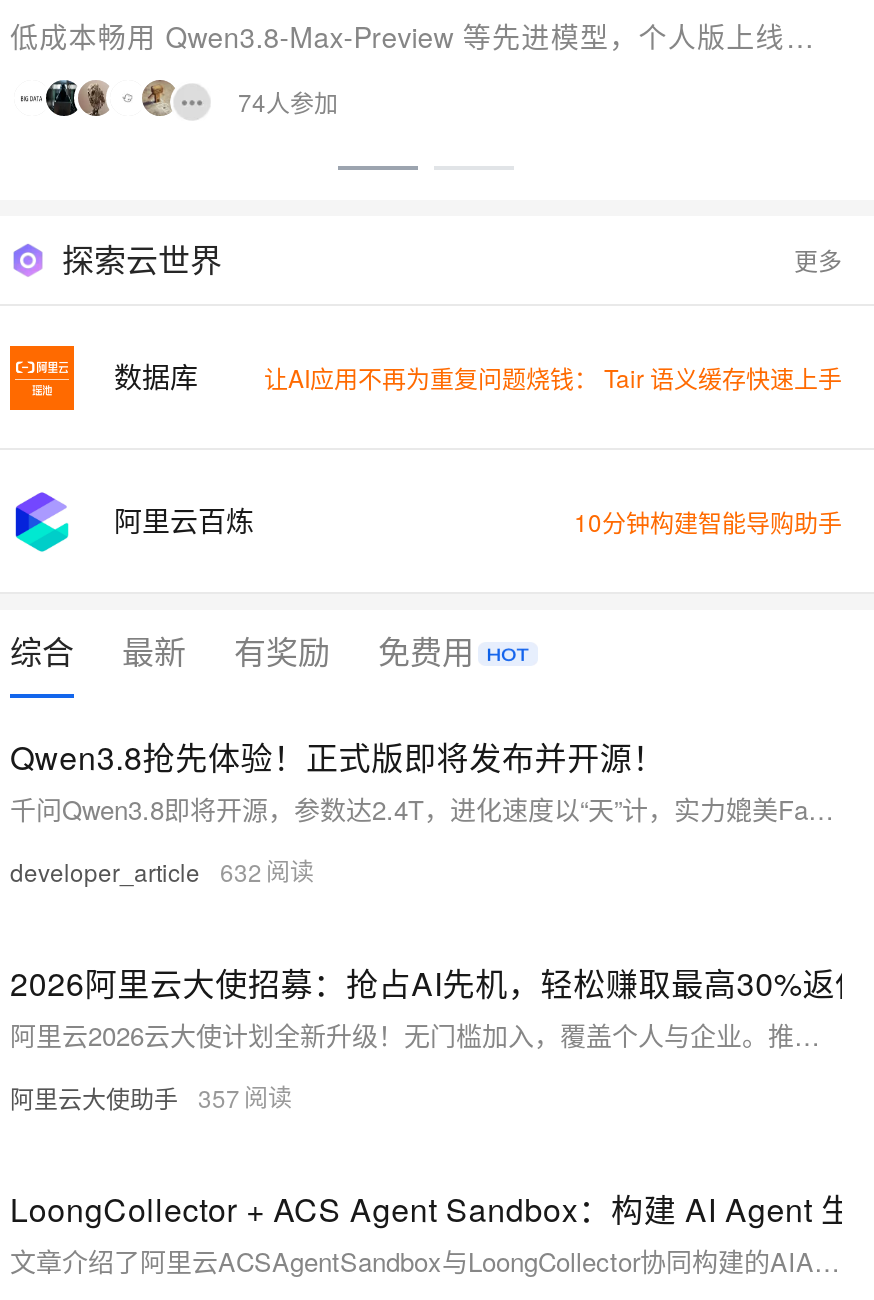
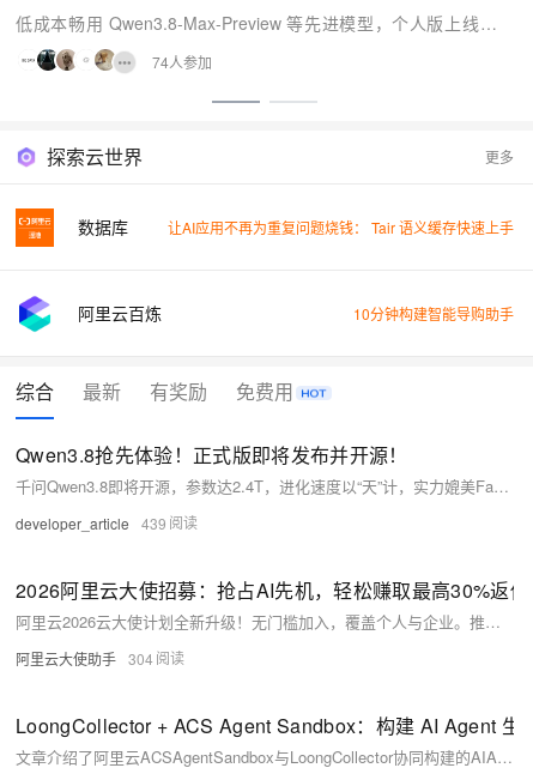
[10,854,262,888] developer_article 632 -> [16,513,166,533] developer_article 439
[10,1080,240,1114] 阿里云大使助手 357 -> [16,648,153,669] 阿里云大使助手 304

